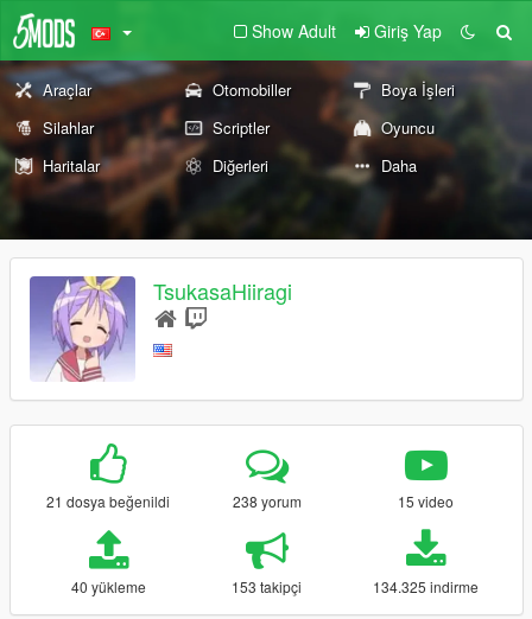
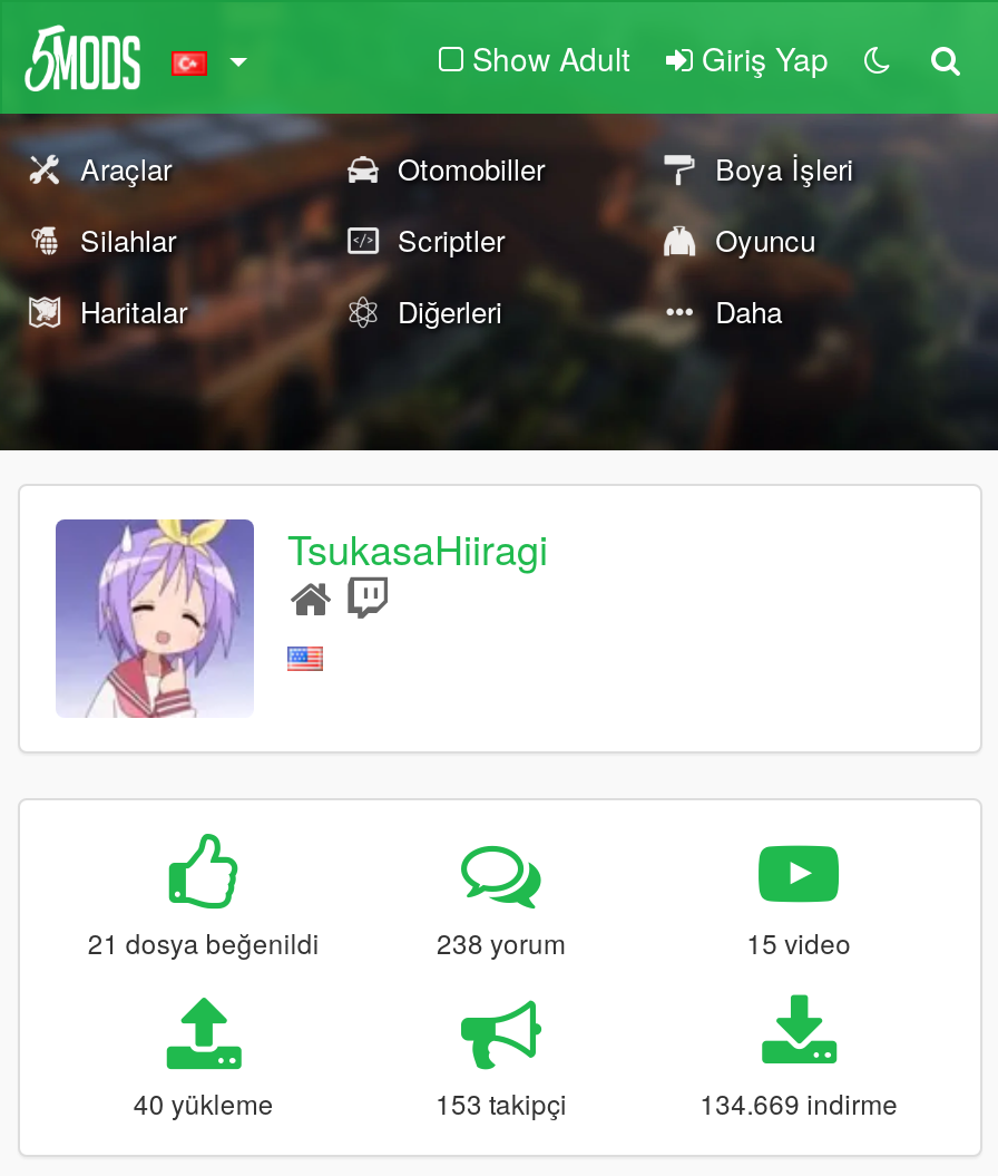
[373,576,479,596] 134.325 indirme -> [700,1083,898,1121] 134.669 indirme

